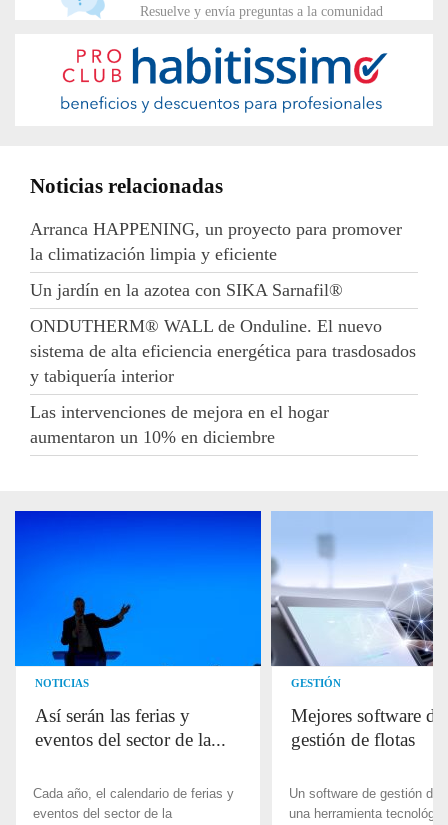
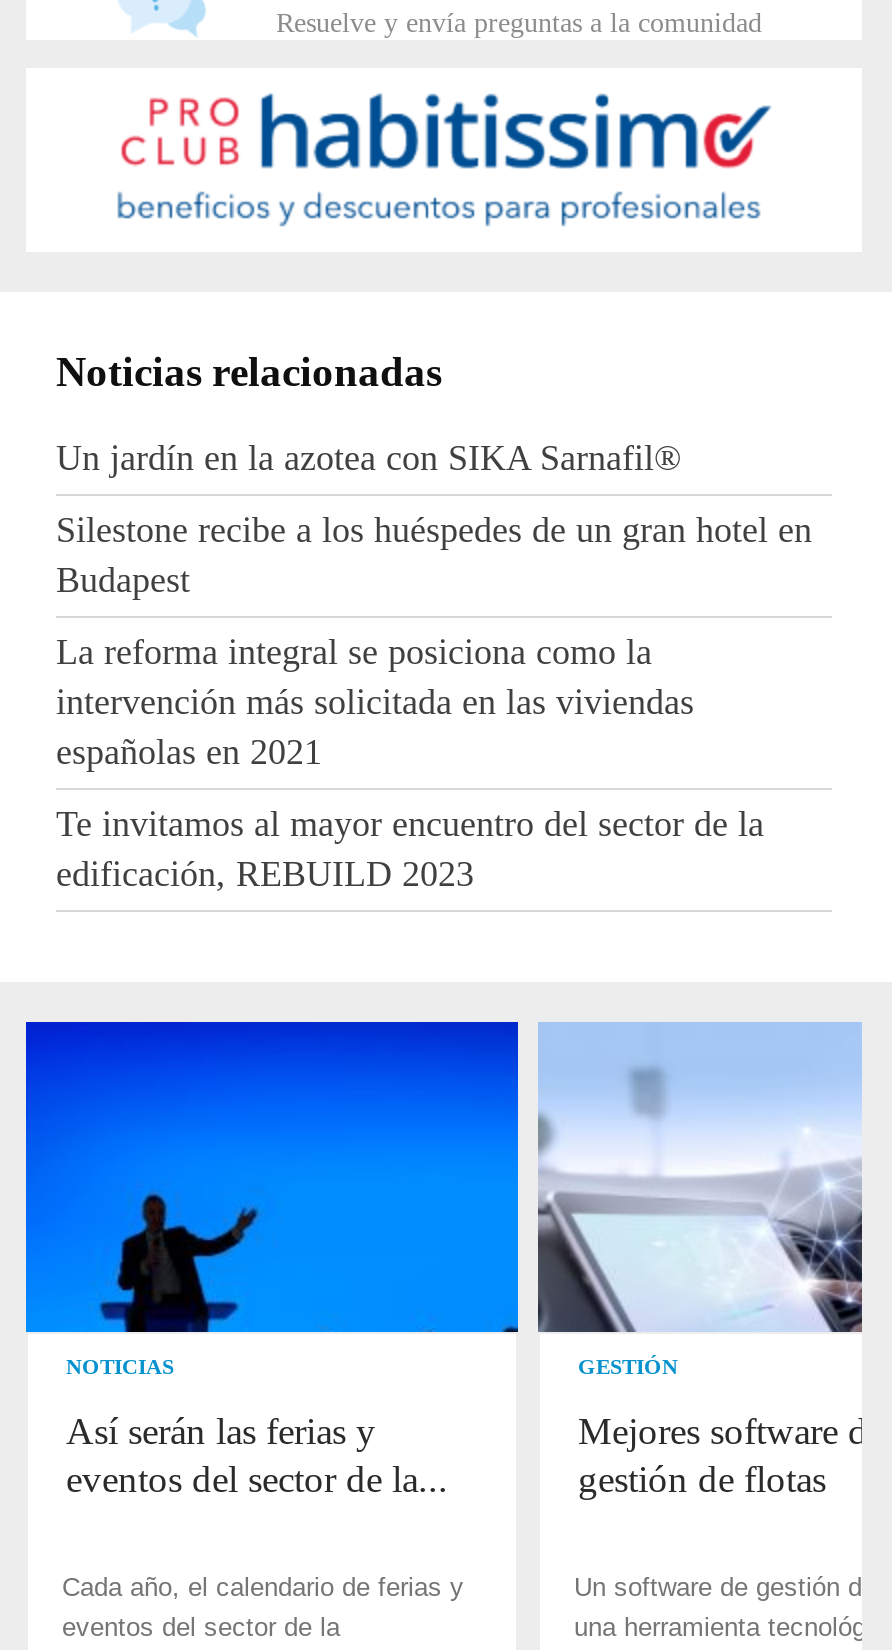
[30,219,402,264] Arranca HAPPENING, un proyecto para promover | la climatización limpia y eficiente -> none
moved [30,280,343,300] -> [56,437,682,477]: Un jardín en la azotea con SIKA Sarnafil®
[30,316,416,447] ONDUTHERM® WALL de Onduline. El nuevo | sistema de alta eficiencia energética para trasdosados | y tabiquería interior | Las intervenciones de mejora en el hogar | aumentaron un 10% en diciembre -> [56,509,812,893] Silestone recibe a los huéspedes de un gran hotel en | Budapest | La reforma integral se posiciona como la | intervención más solicitada en las viviendas | españolas en 2021 | Te invitamos al mayor encuentro del sector de la | edificación, REBUILD 2023

